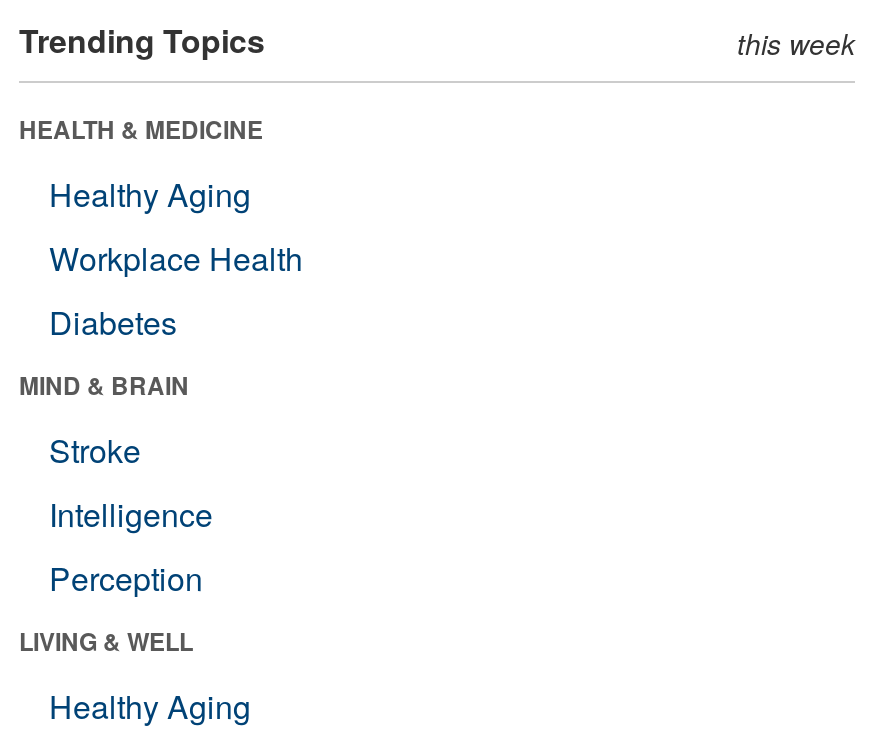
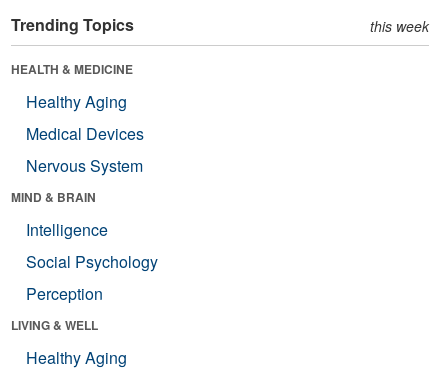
[49,234,303,344] Workplace Health | Diabetes -> [26,122,144,177] Medical Devices | Nervous System
[49,426,141,472] Stroke -> none
moved [49,490,213,536] -> [26,218,108,241]: Intelligence
none -> [26,250,158,273] Social Psychology

